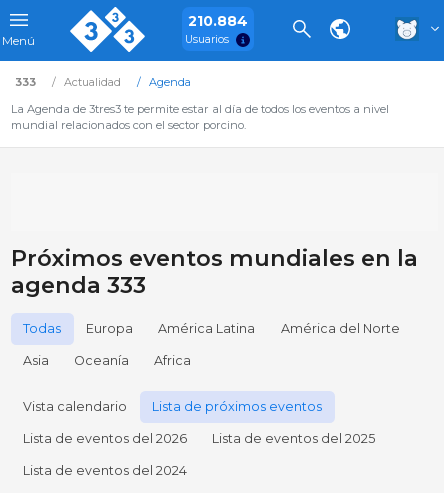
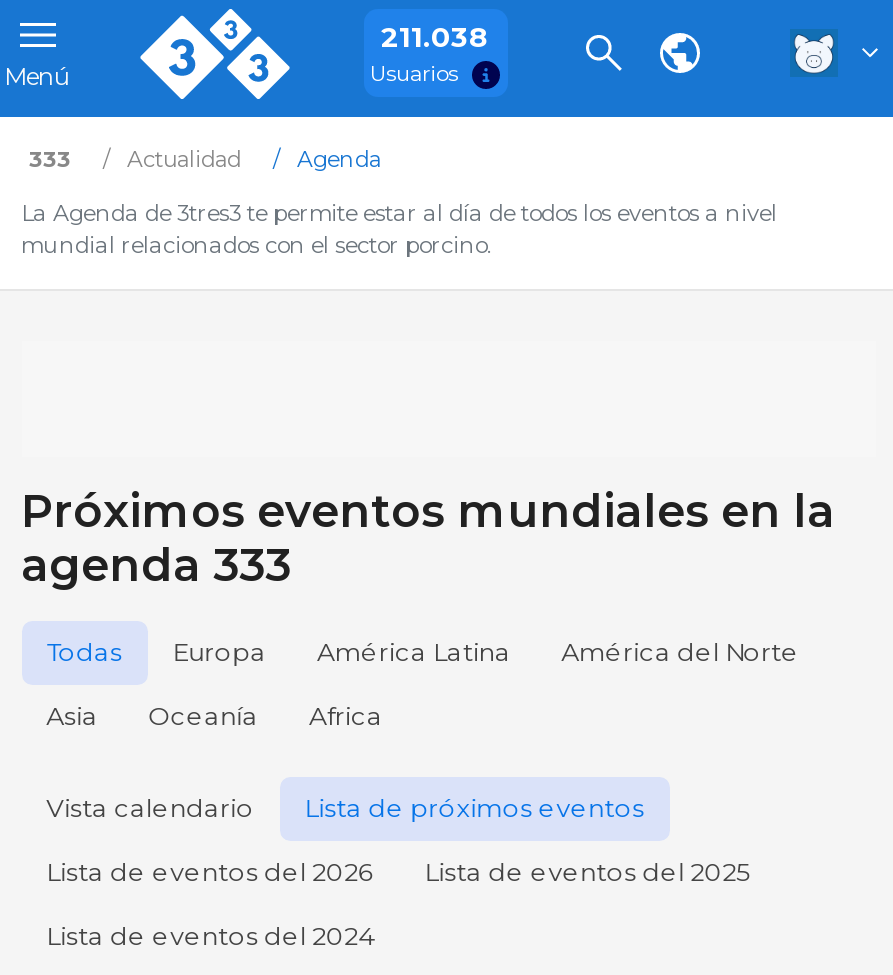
[187,11,247,29] 210.884 -> [381,18,489,54] 211.038

